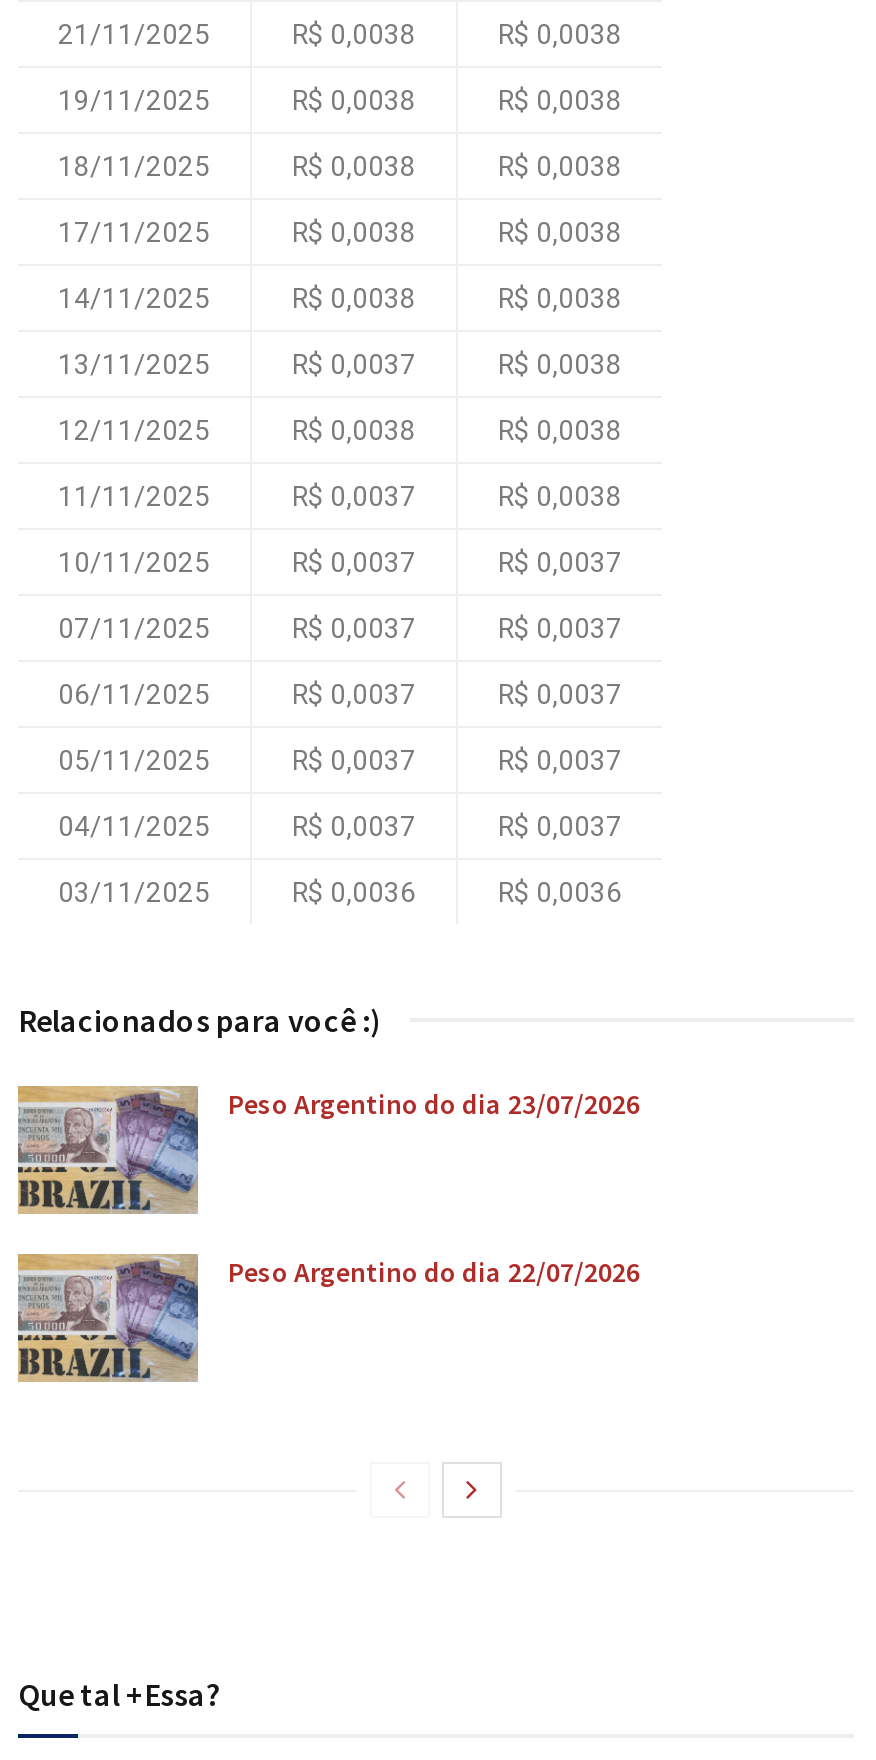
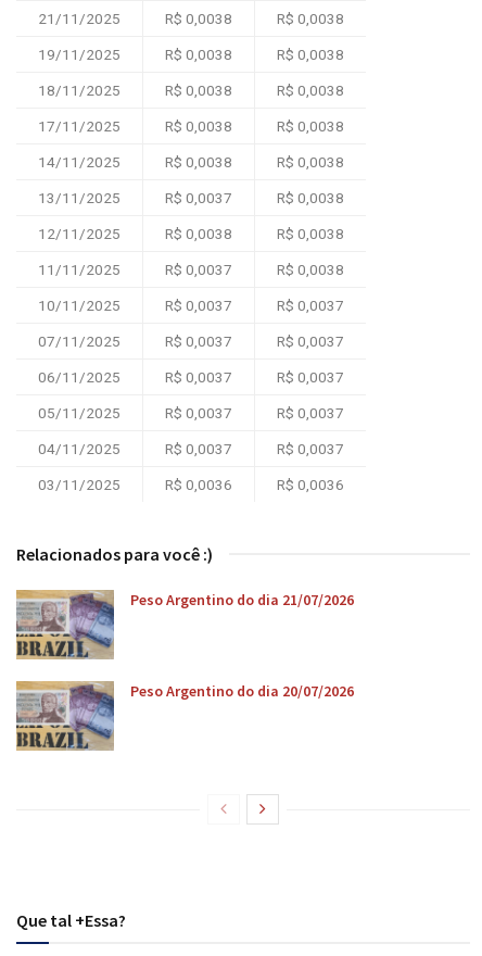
[228,1086,640,1122] Peso Argentino do dia 23/07/2026 -> [130,590,354,609] Peso Argentino do dia 21/07/2026
[228,1254,640,1290] Peso Argentino do dia 22/07/2026 -> [130,681,354,701] Peso Argentino do dia 20/07/2026

